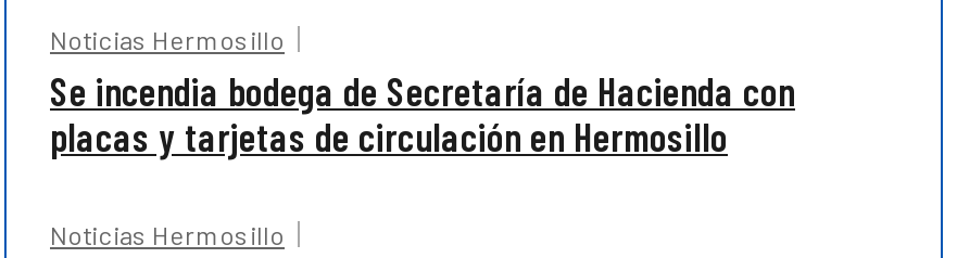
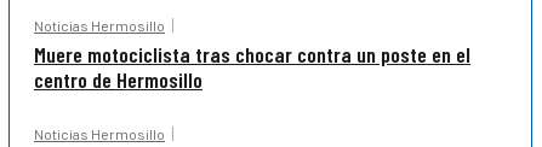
[50,66,795,159] Se incendia bodega de Secretaría de Hacienda con | placas y tarjetas de circulación en Hermosillo -> [34,40,470,92] Muere motociclista tras chocar contra un poste en el | centro de Hermosillo

